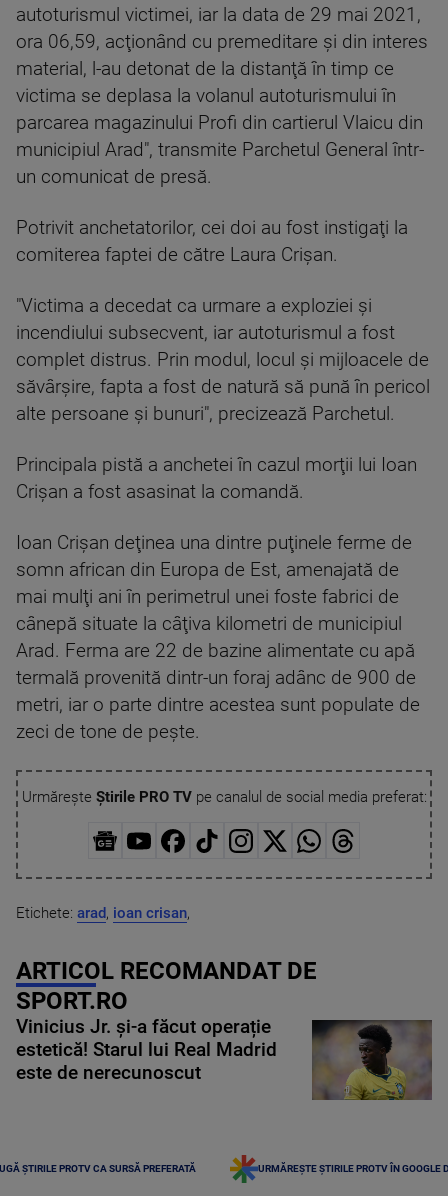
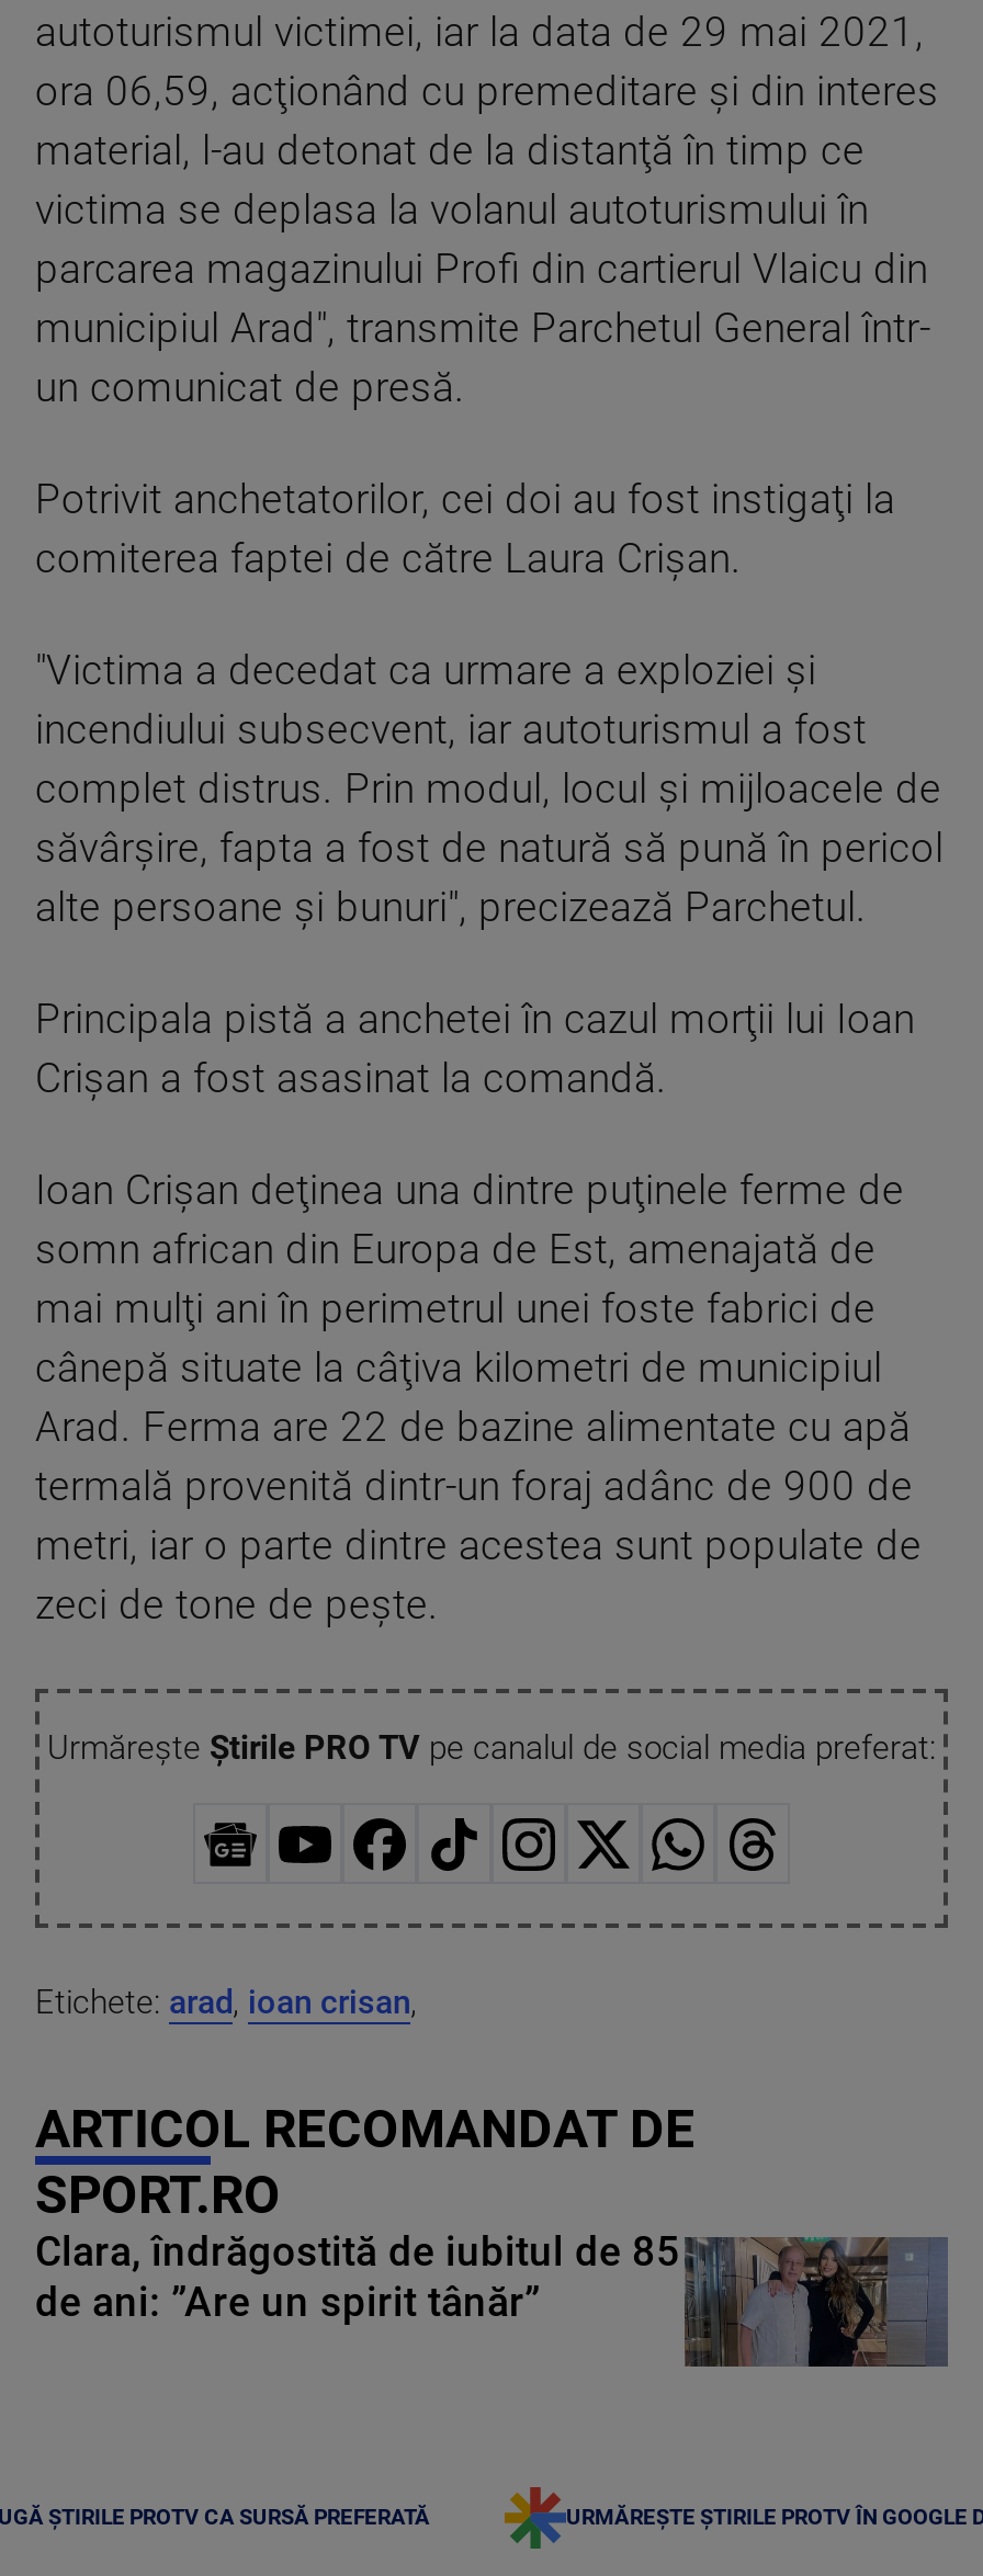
[16,1016,432,1101] [image] | Vinicius Jr. și-a făcut operație | estetică! Starul lui Real Madrid | este de nerecunoscut -> [35,2228,948,2369] [image] | Clara, îndrăgostită de iubitul de 85 | de ani: ”Are un spirit tânăr”

